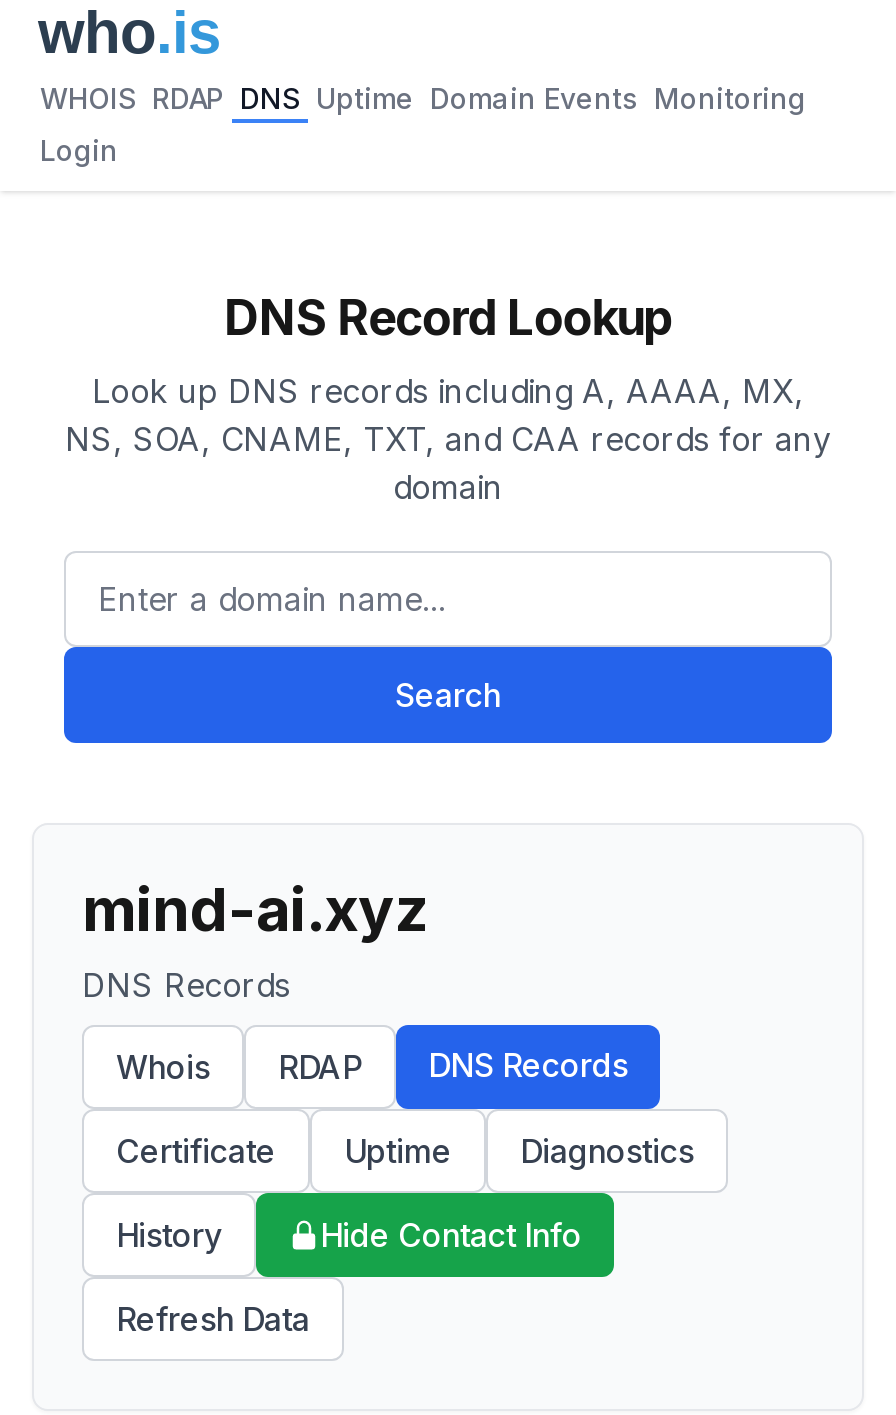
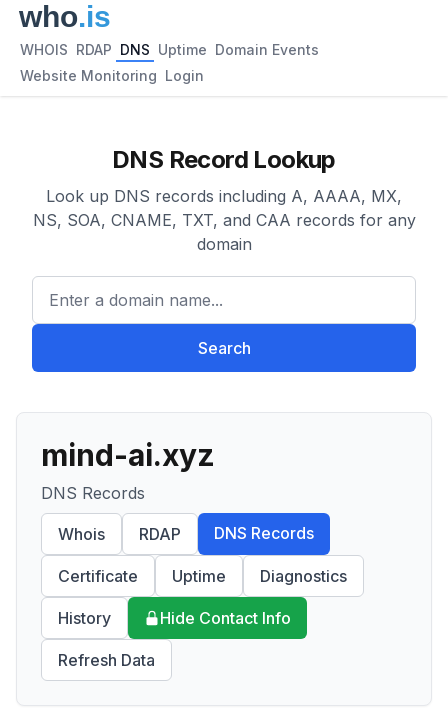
[40,81,806,115] WHOIS RDAP DNS Uptime Domain Events Monitoring -> [20,41,319,58] WHOIS RDAP DNS Uptime Domain Events
[40,133,118,167] Login -> [20,67,204,84] Website Monitoring Login

